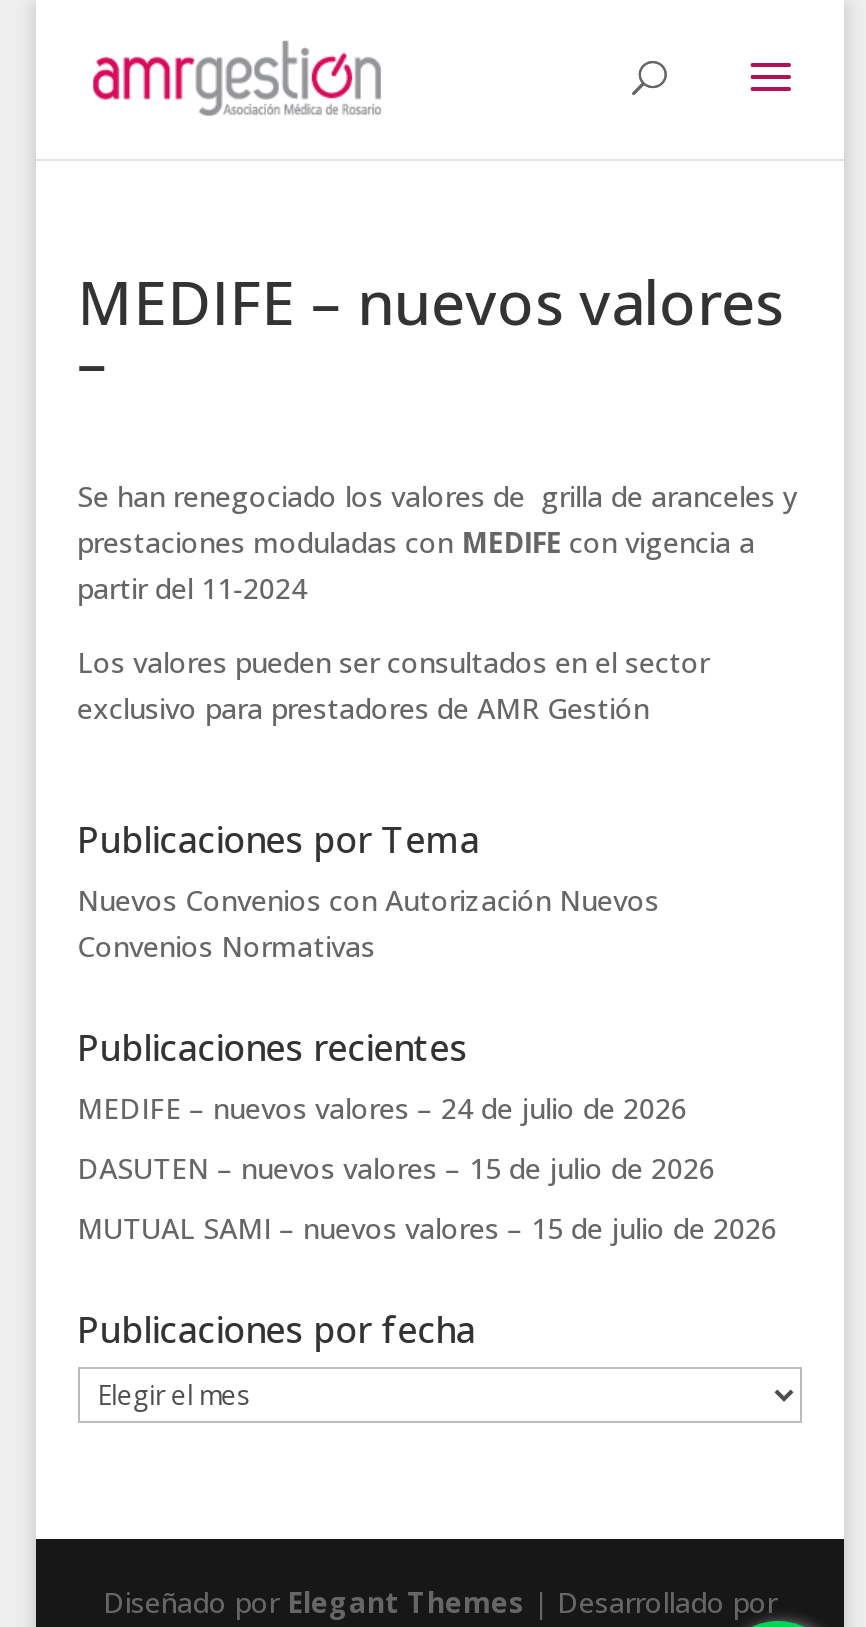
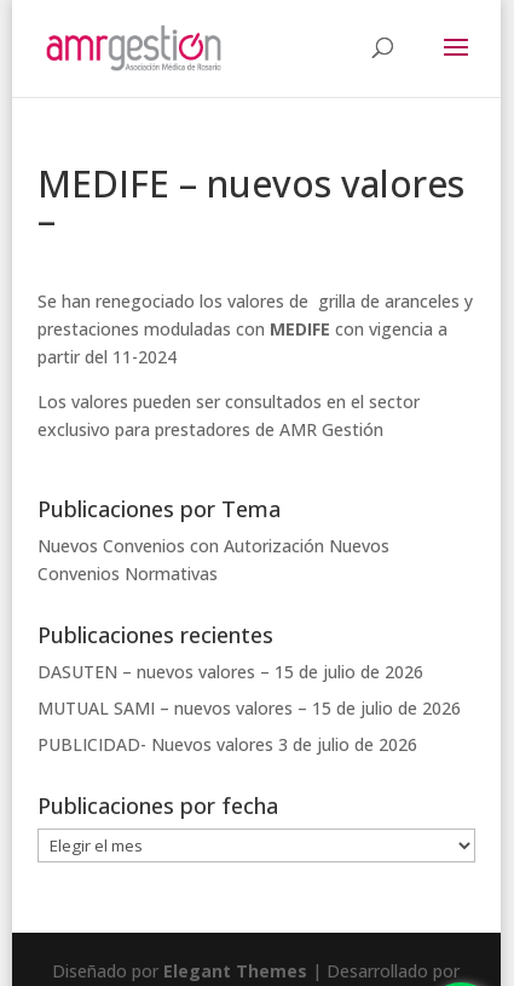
[77,1089,687,1127] MEDIFE – nuevos valores – 24 de julio de 2026 -> none
moved [77,1149,777,1247] -> [37,660,460,720]: DASUTEN – nuevos valores – 15 de julio de 2026 | MUTUAL SAMI – nuevos valores – 15 de julio de 2026
none -> [37,733,417,756] PUBLICIDAD- Nuevos valores 3 de julio de 2026

